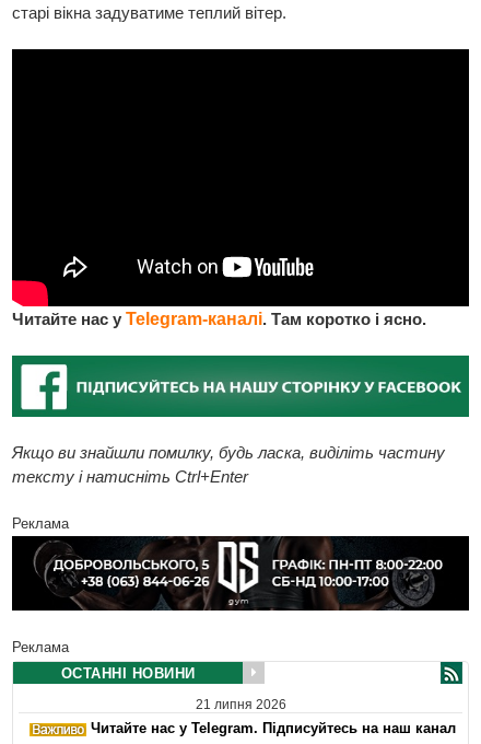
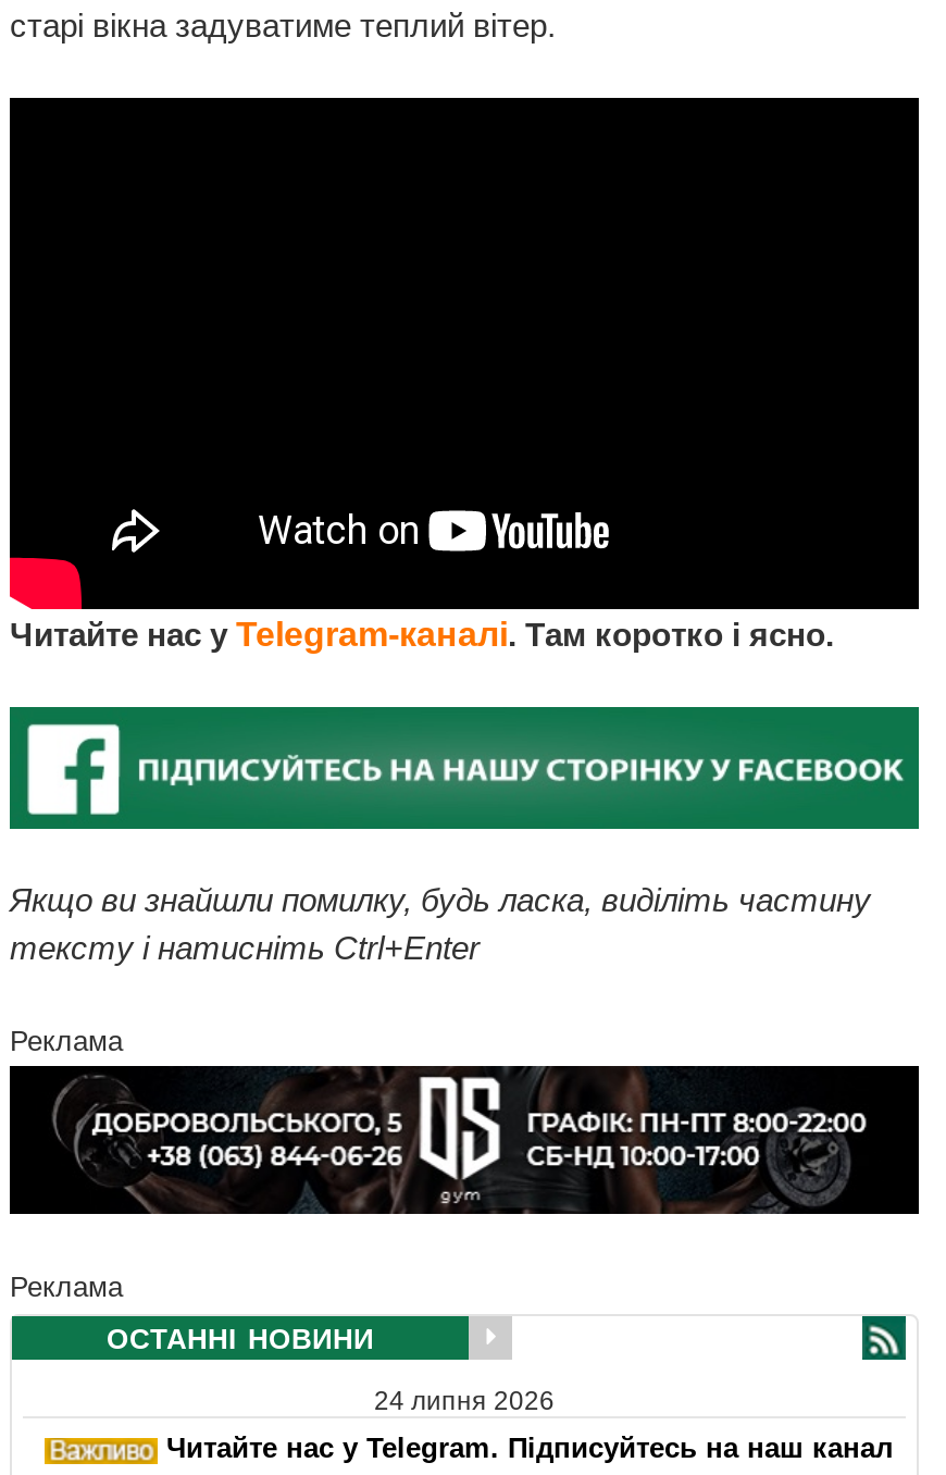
[195,697,286,712] 21 липня 2026 -> [374,1386,555,1417] 24 липня 2026

